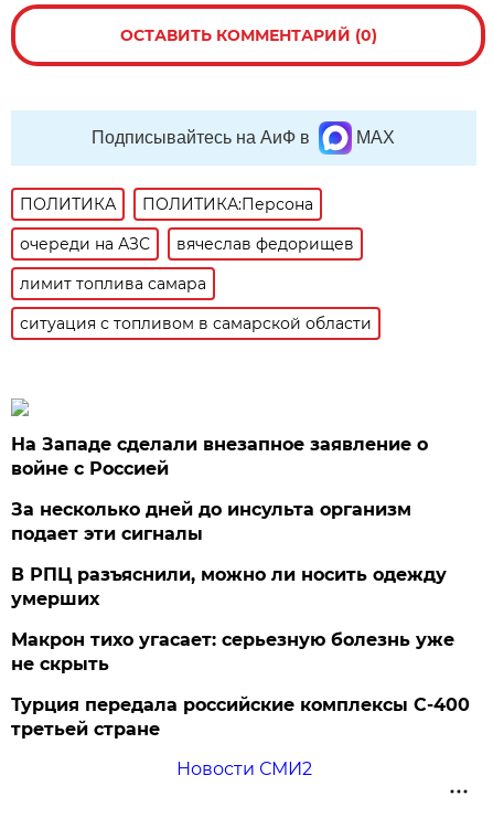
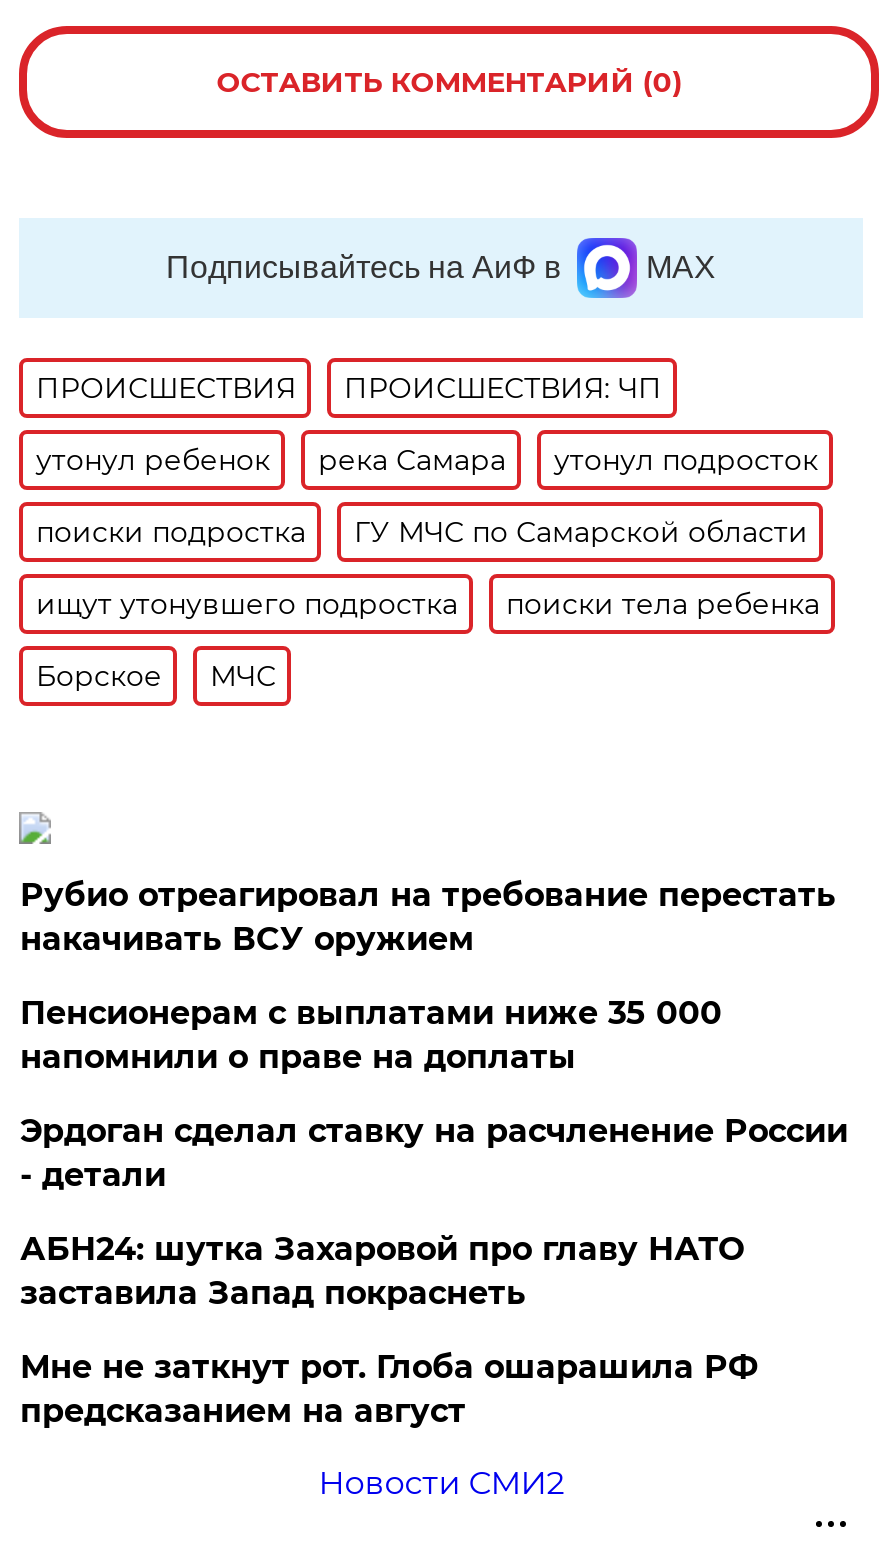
[20,194,372,333] ПОЛИТИКА | ПОЛИТИКА:Персона | очереди на АЗС | вячеслав федорищев | лимит топлива самара | ситуация с топливом в самарской области -> [36,370,820,694] ПРОИСШЕСТВИЯ | ПРОИСШЕСТВИЯ: ЧП | утонул ребенок | река Самара | утонул подросток | поиски подростка | ГУ МЧС по Самарской области | ищут утонувшего подростка | поиски тела ребенка | Борское | МЧС
[11,434,470,740] На Западе сделали внезапное заявление о | войне с Россией | За несколько дней до инсульта организм | подает эти сигналы | В РПЦ разъяснили, можно ли носить одежду | умерших | Макрон тихо угасает: серьезную болезнь уже | не скрыть | Турция передала российские комплексы С-400 | третьей стране -> [20,876,848,1430] Рубио отреагировал на требование перестать | накачивать ВСУ оружием | Пенсионерам с выплатами ниже 35 000 | напомнили о праве на доплаты | Эрдоган сделал ставку на расчленение России | - детали | АБН24: шутка Захаровой про главу НАТО | заставила Запад покраснеть | Мне не заткнут рот. Глоба ошарашила РФ | предсказанием на август

